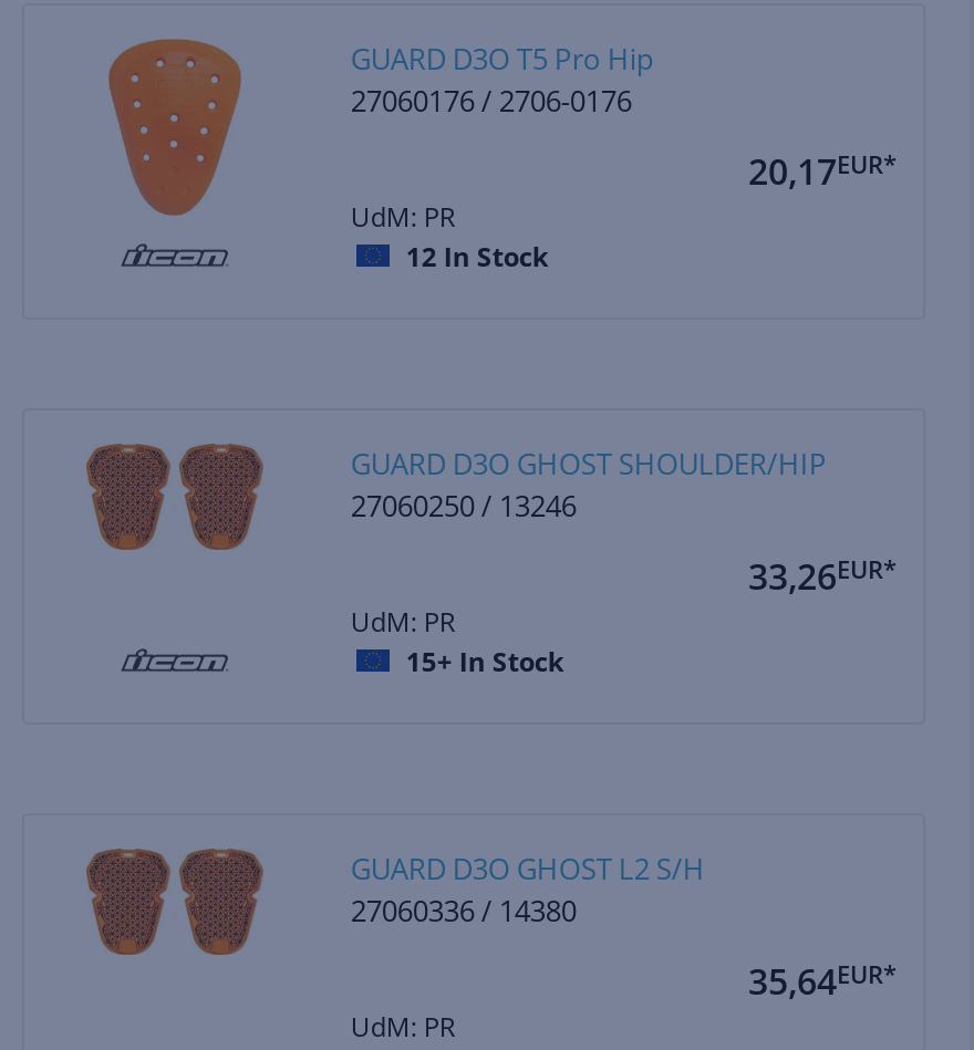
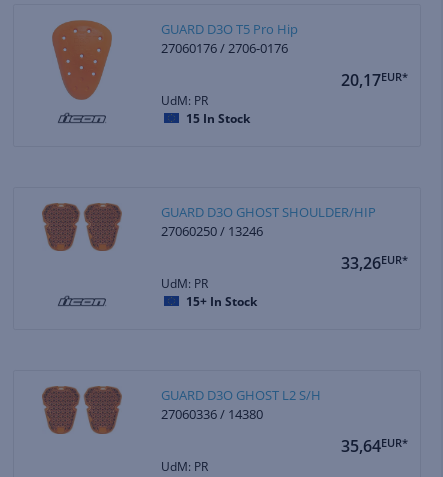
[406,238,547,276] 12 In Stock -> [186,110,250,127] 15 In Stock

